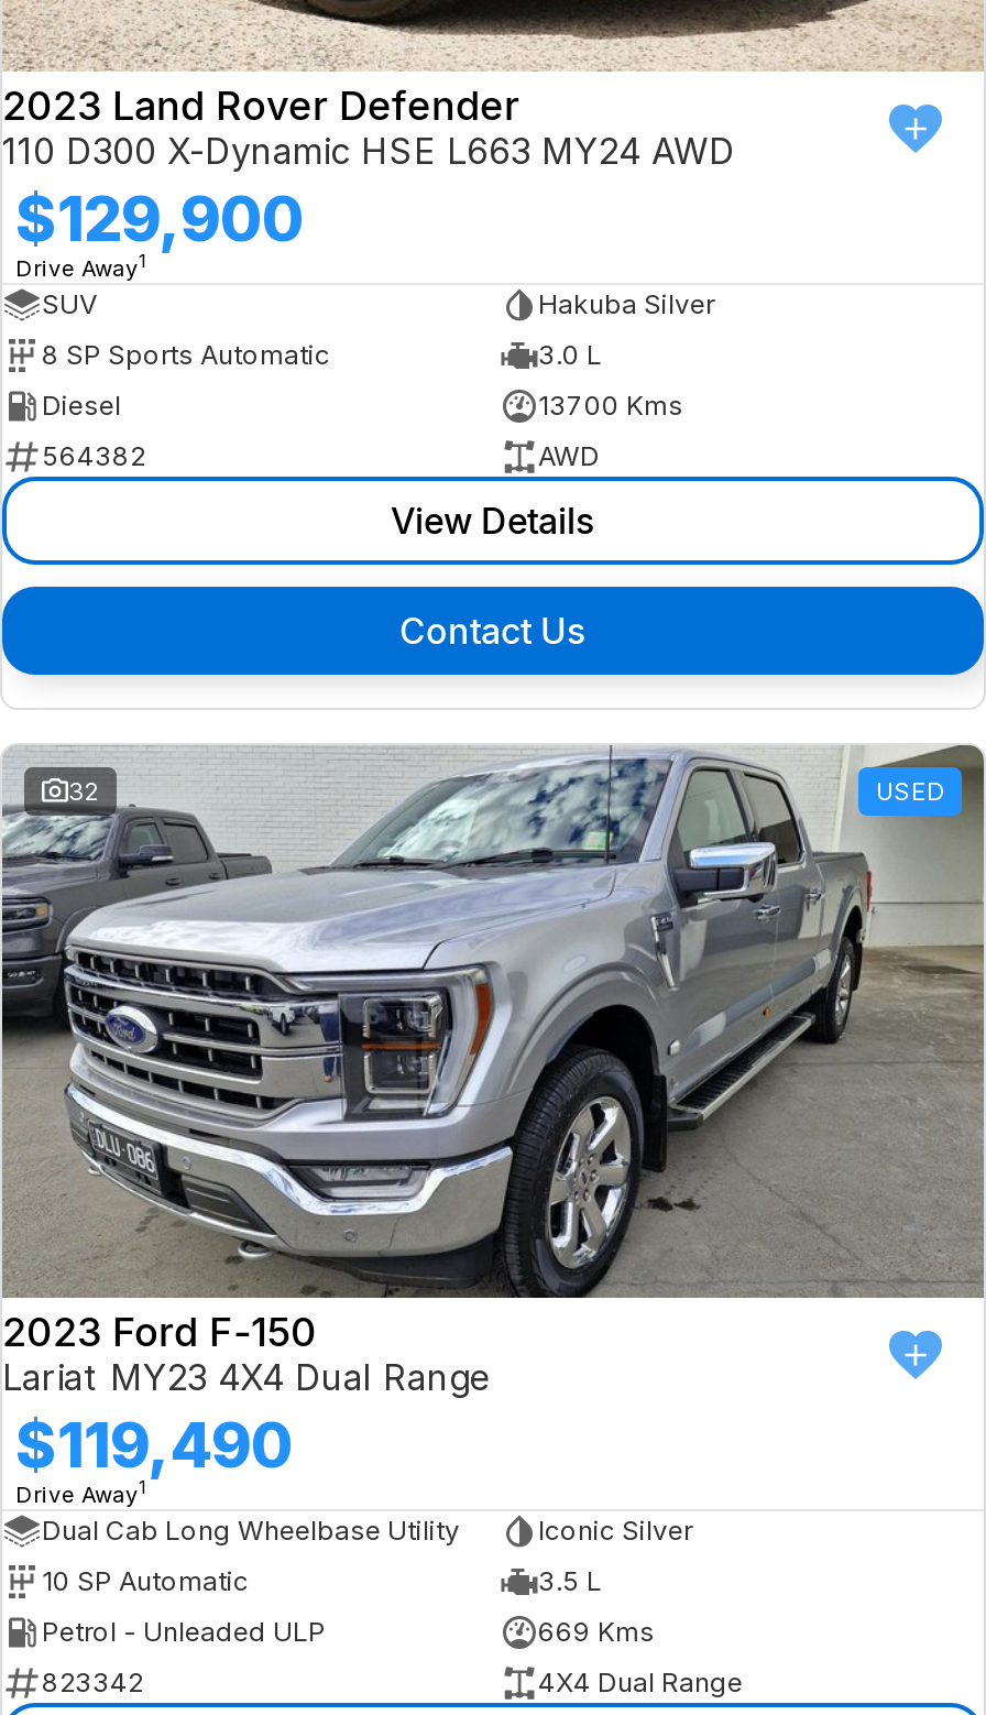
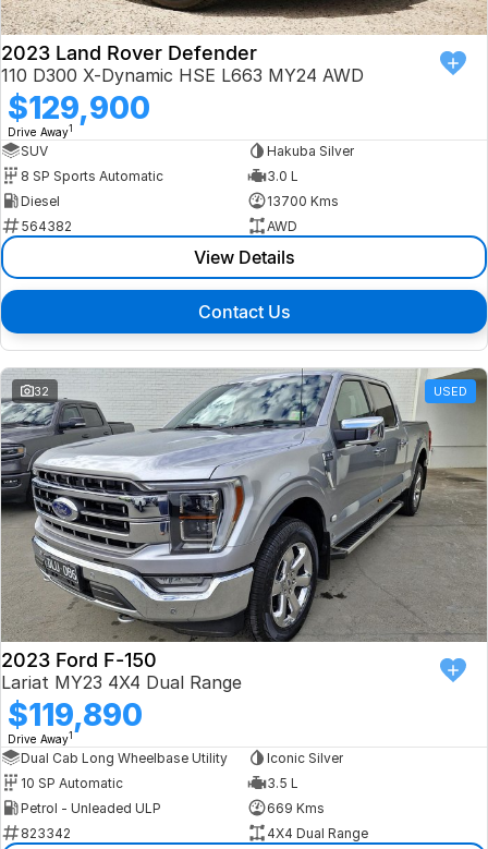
[15,1407,293,1482] $119,490 -> [8,697,143,734] $119,890

